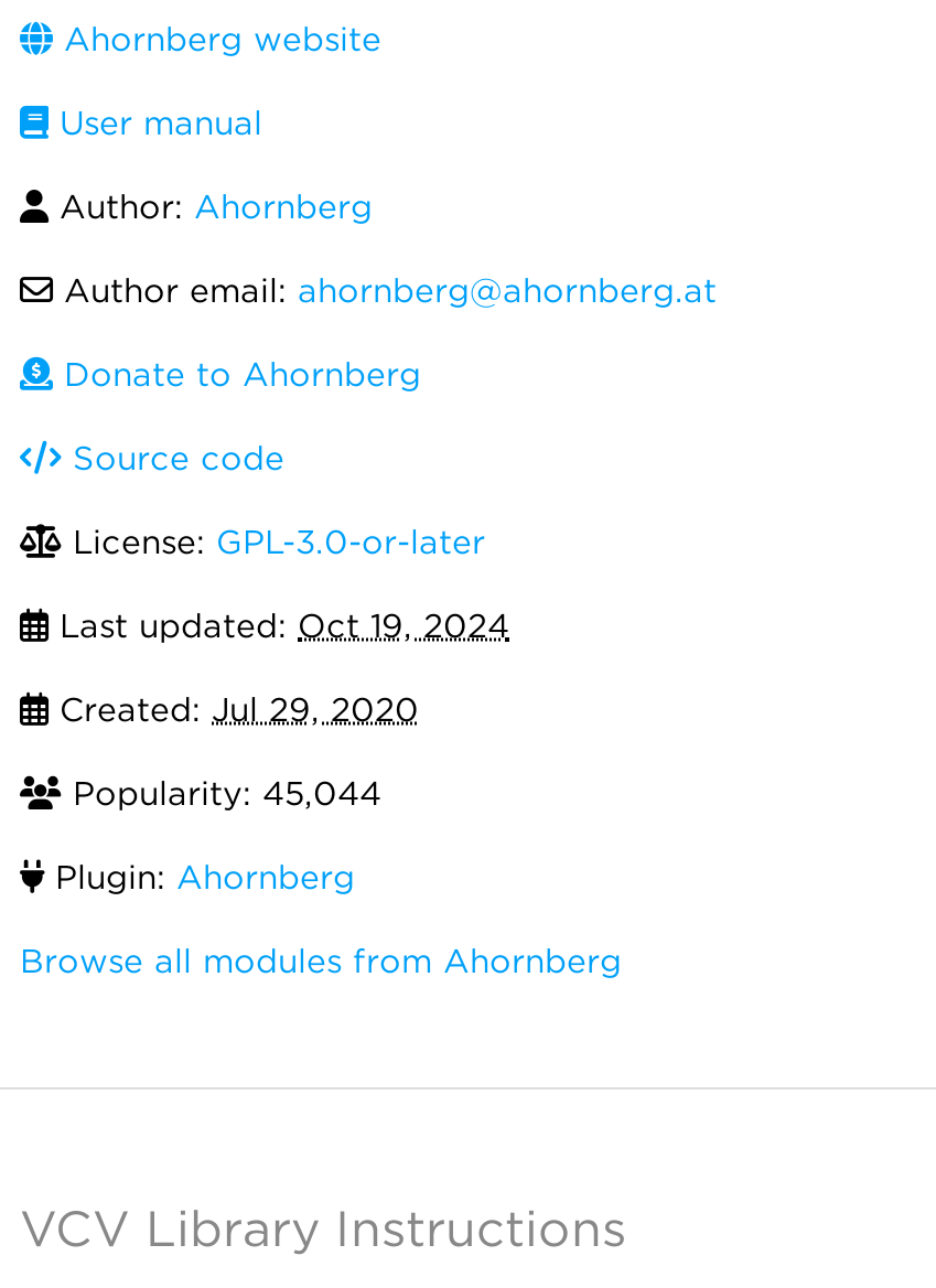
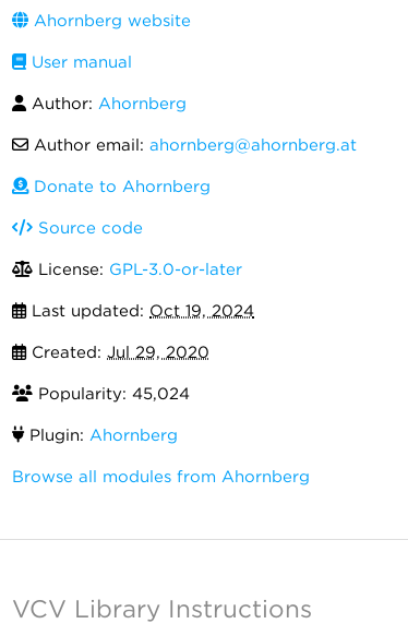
[62,774,381,813] Popularity: 45,044 -> [33,384,190,403] Popularity: 45,024

